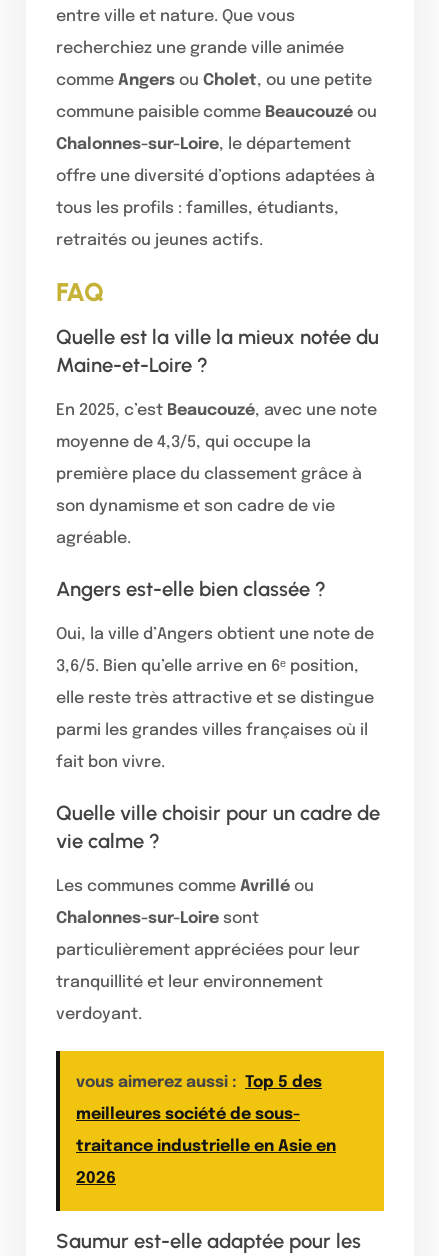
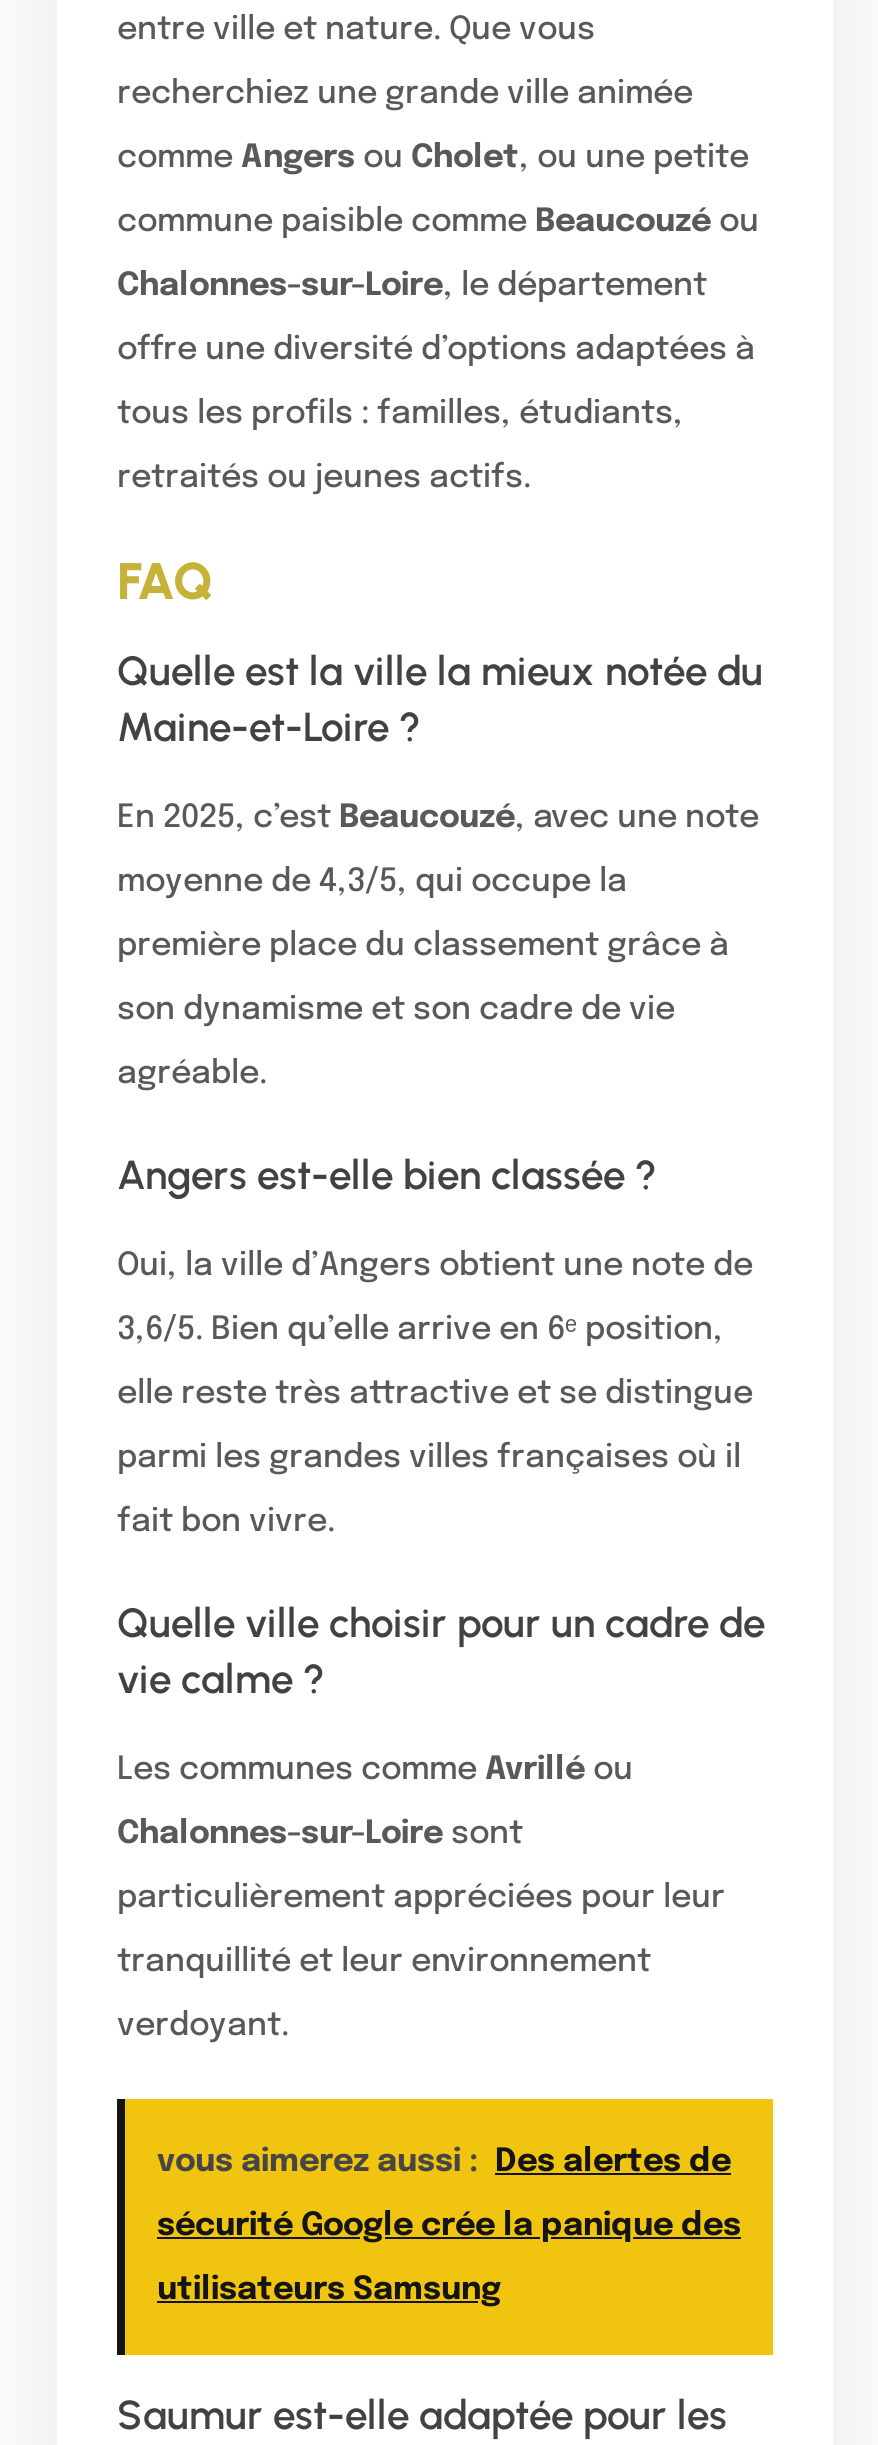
[76,1074,336,1187] vous aimerez aussi : Top 5 des | meilleures société de sous- | traitance industrielle en Asie en | 2026 -> [157,2144,741,2306] vous aimerez aussi : Des alertes de | sécurité Google crée la panique des | utilisateurs Samsung

